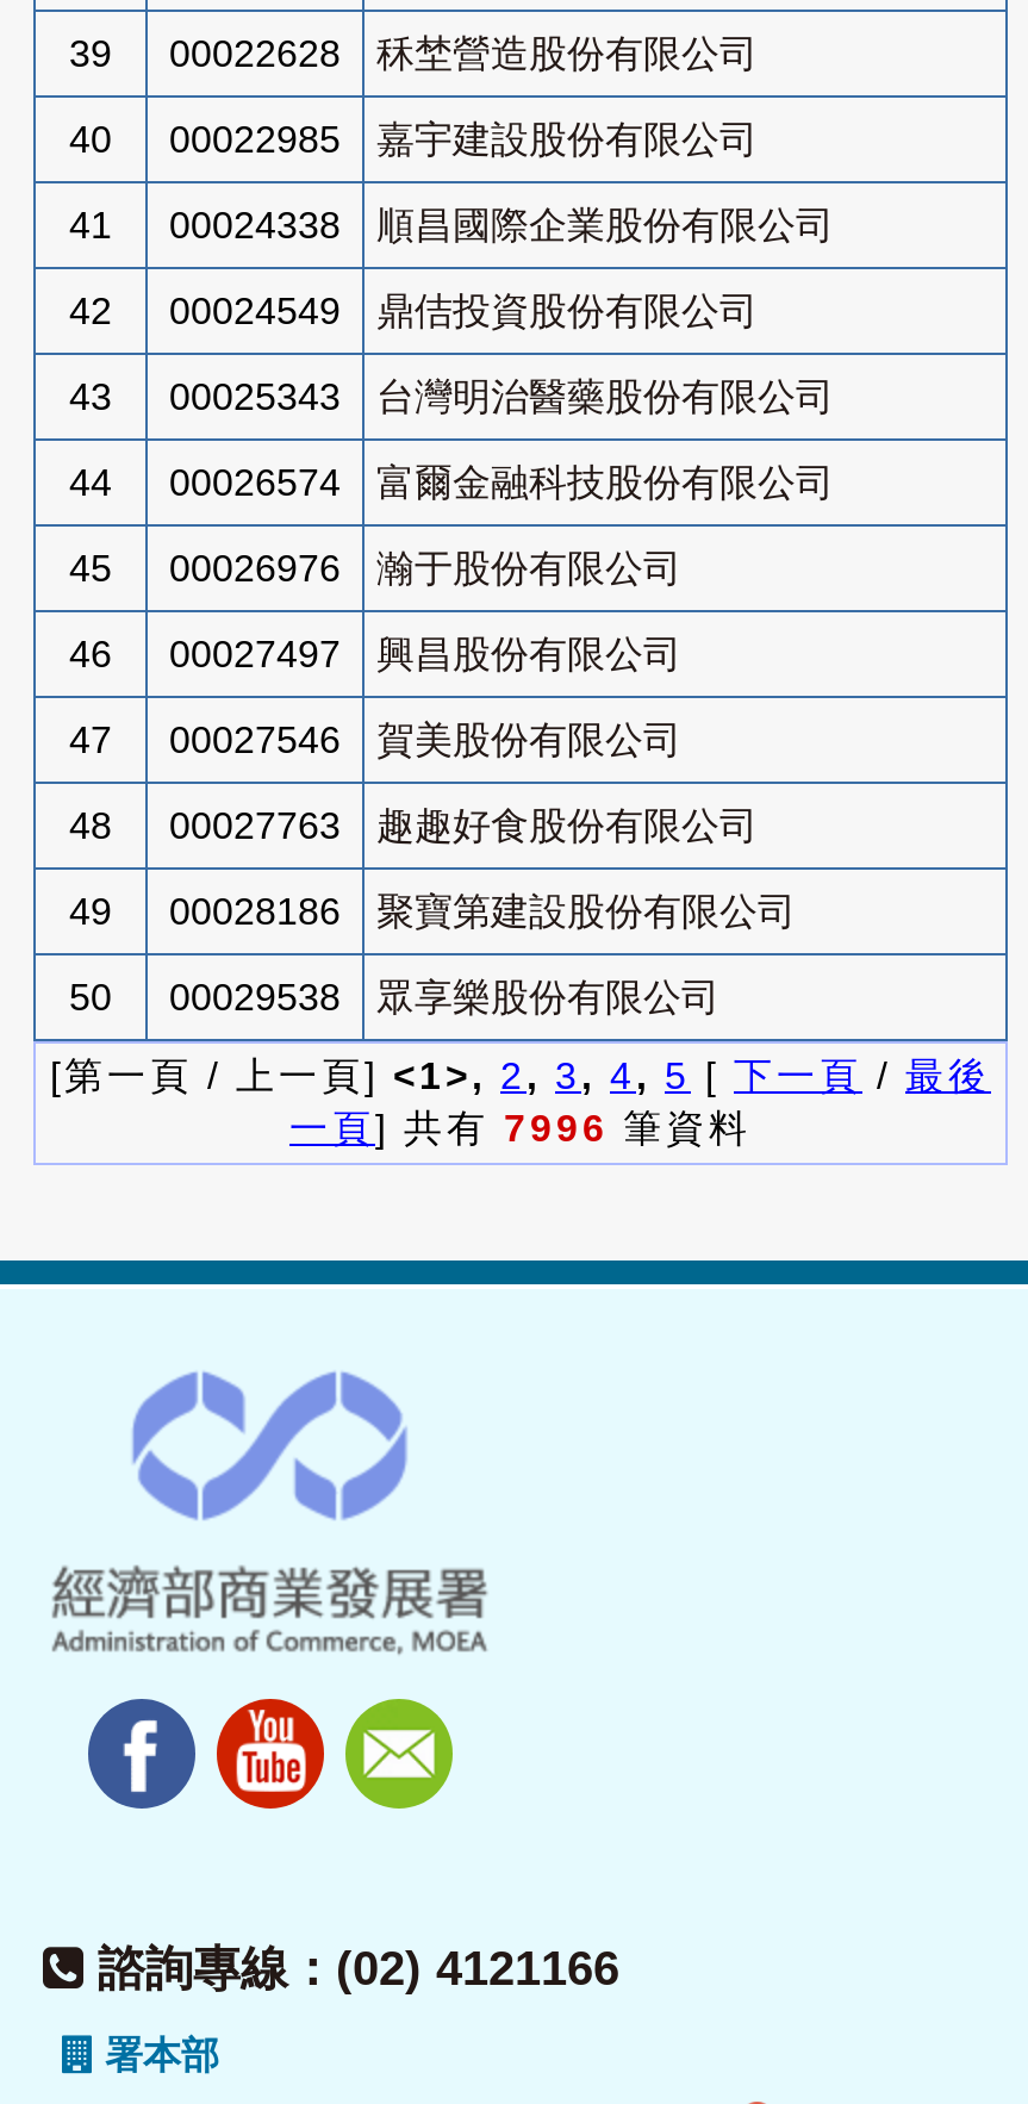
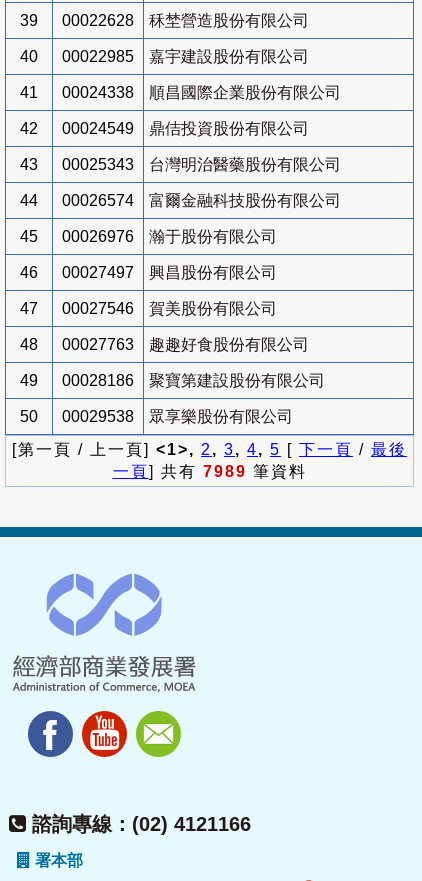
[289,1108,752,1148] 一頁] 共有7996筆資料 -> [112,463,306,480] 一頁] 共有7989筆資料

